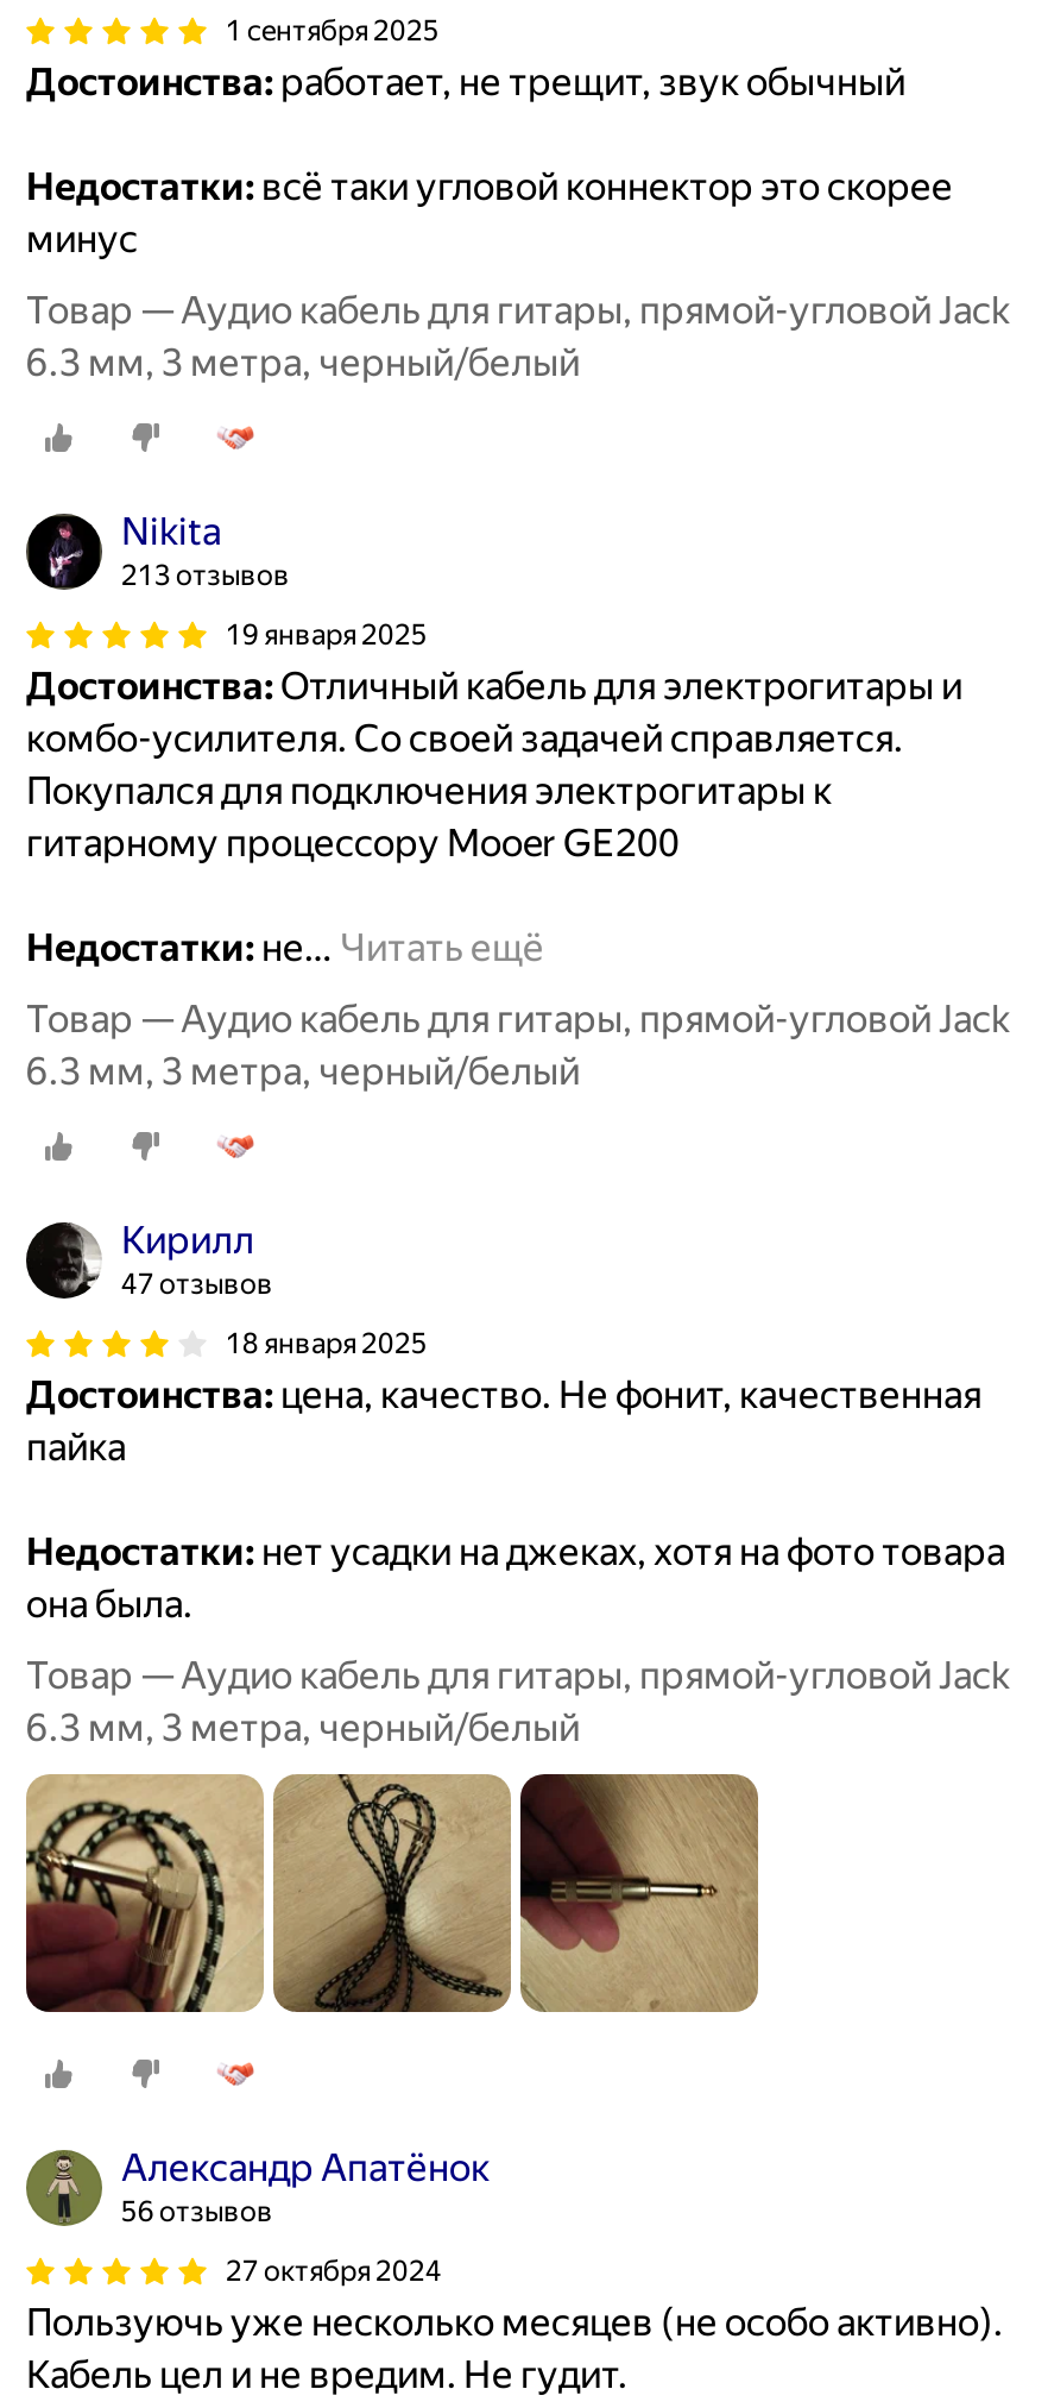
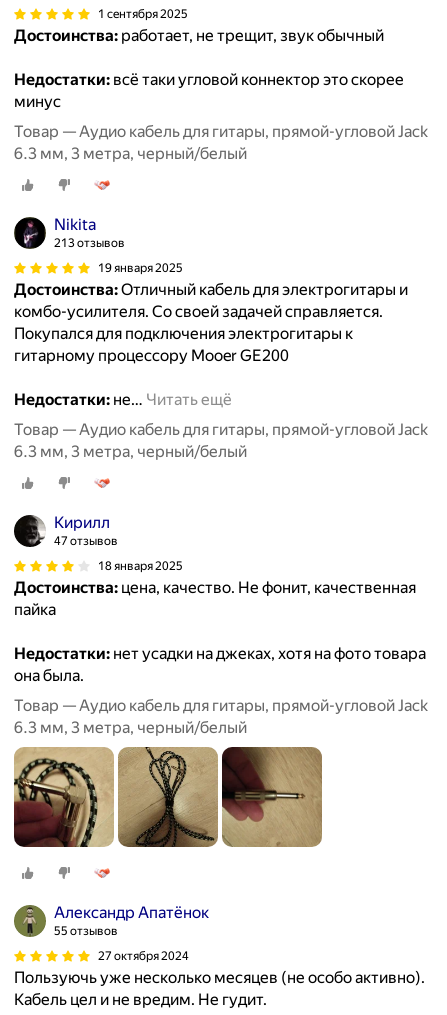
[121,2195,273,2229] 56 отзывов -> [54,924,118,938] 55 отзывов

